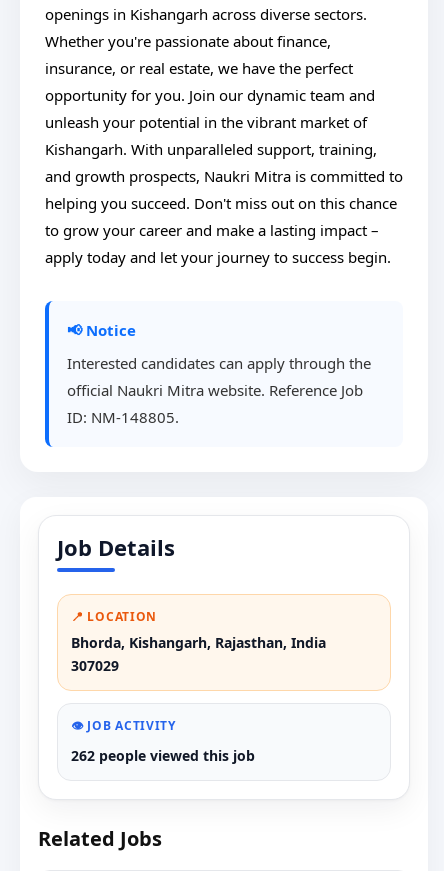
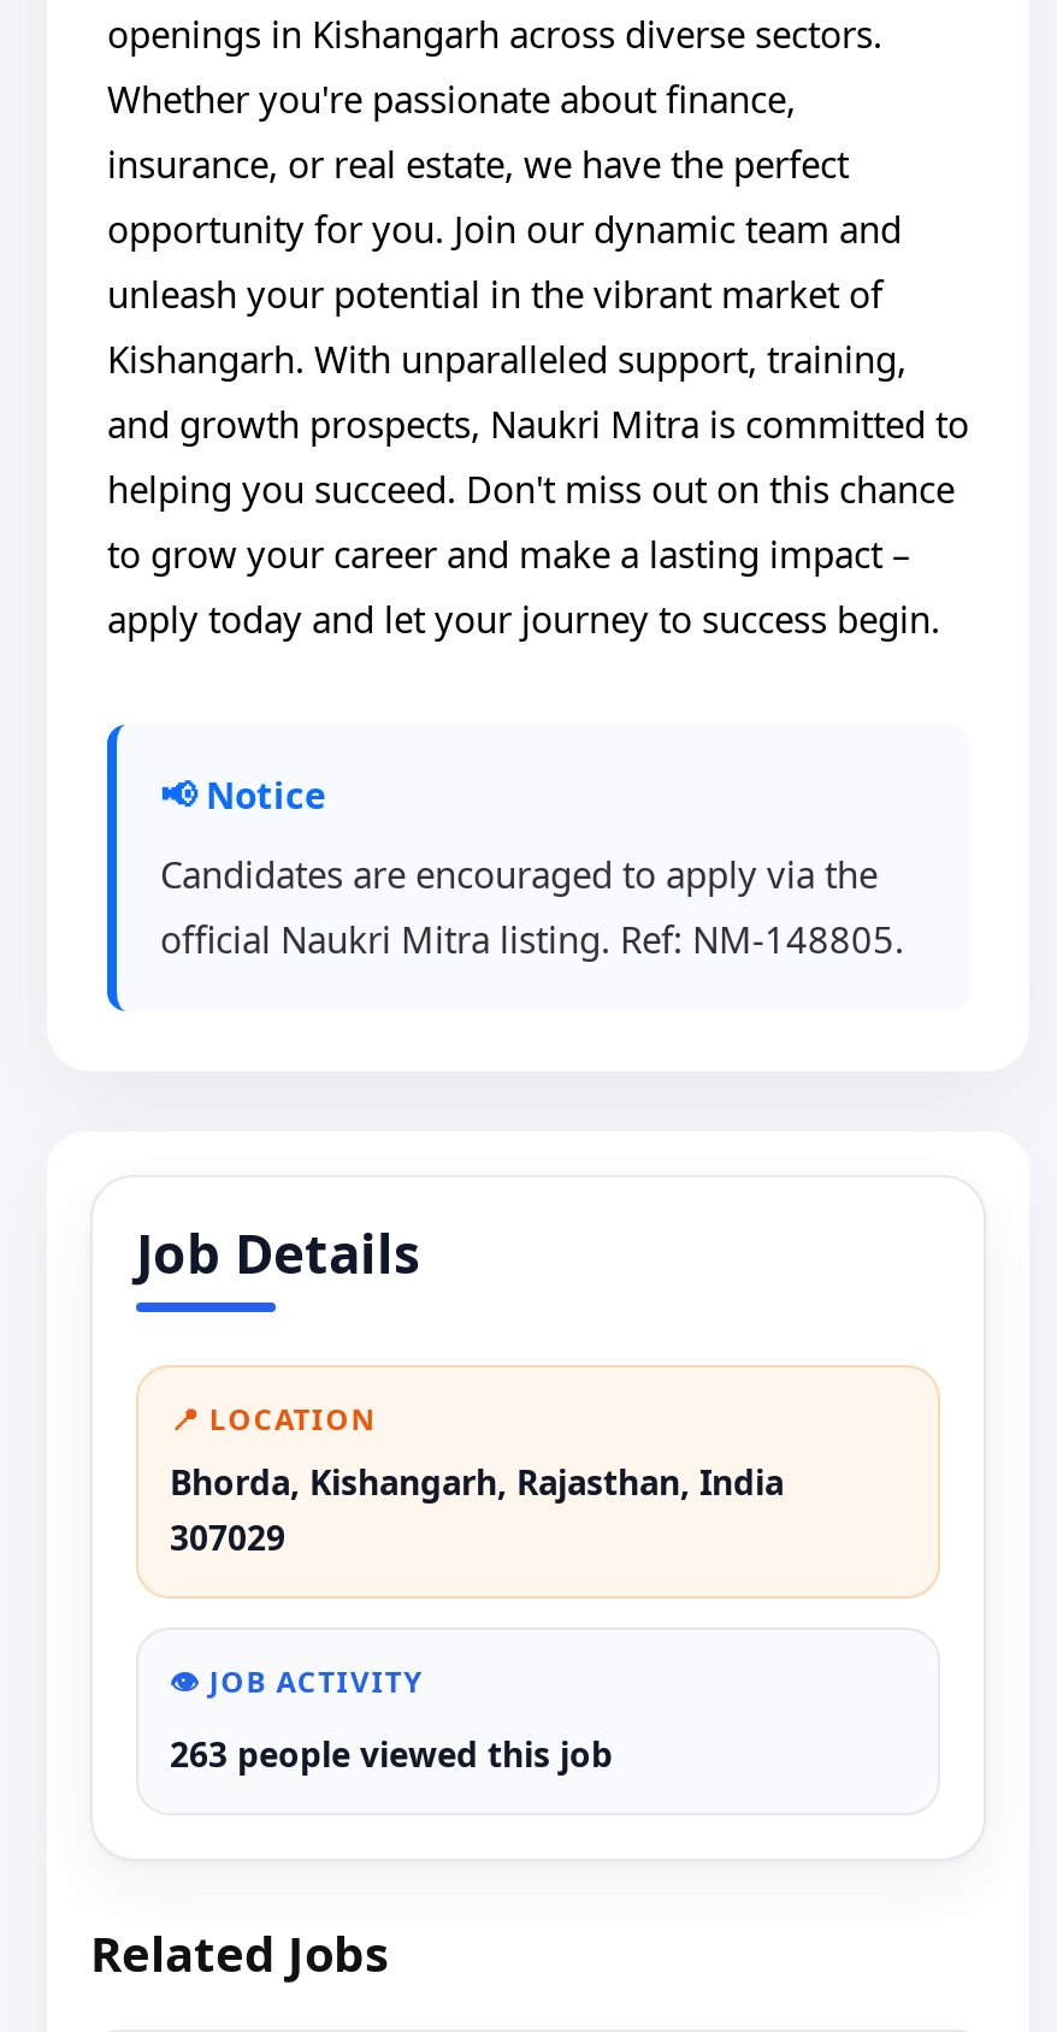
[67,353,371,427] Interested candidates can apply through the | official Naukri Mitra website. Reference Job | ID: NM-148805. -> [160,850,904,963] Candidates are encouraged to apply via the | official Naukri Mitra listing. Ref: NM-148805.
[71,746,255,765] 262 people viewed this job -> [170,1731,613,1777] 263 people viewed this job

